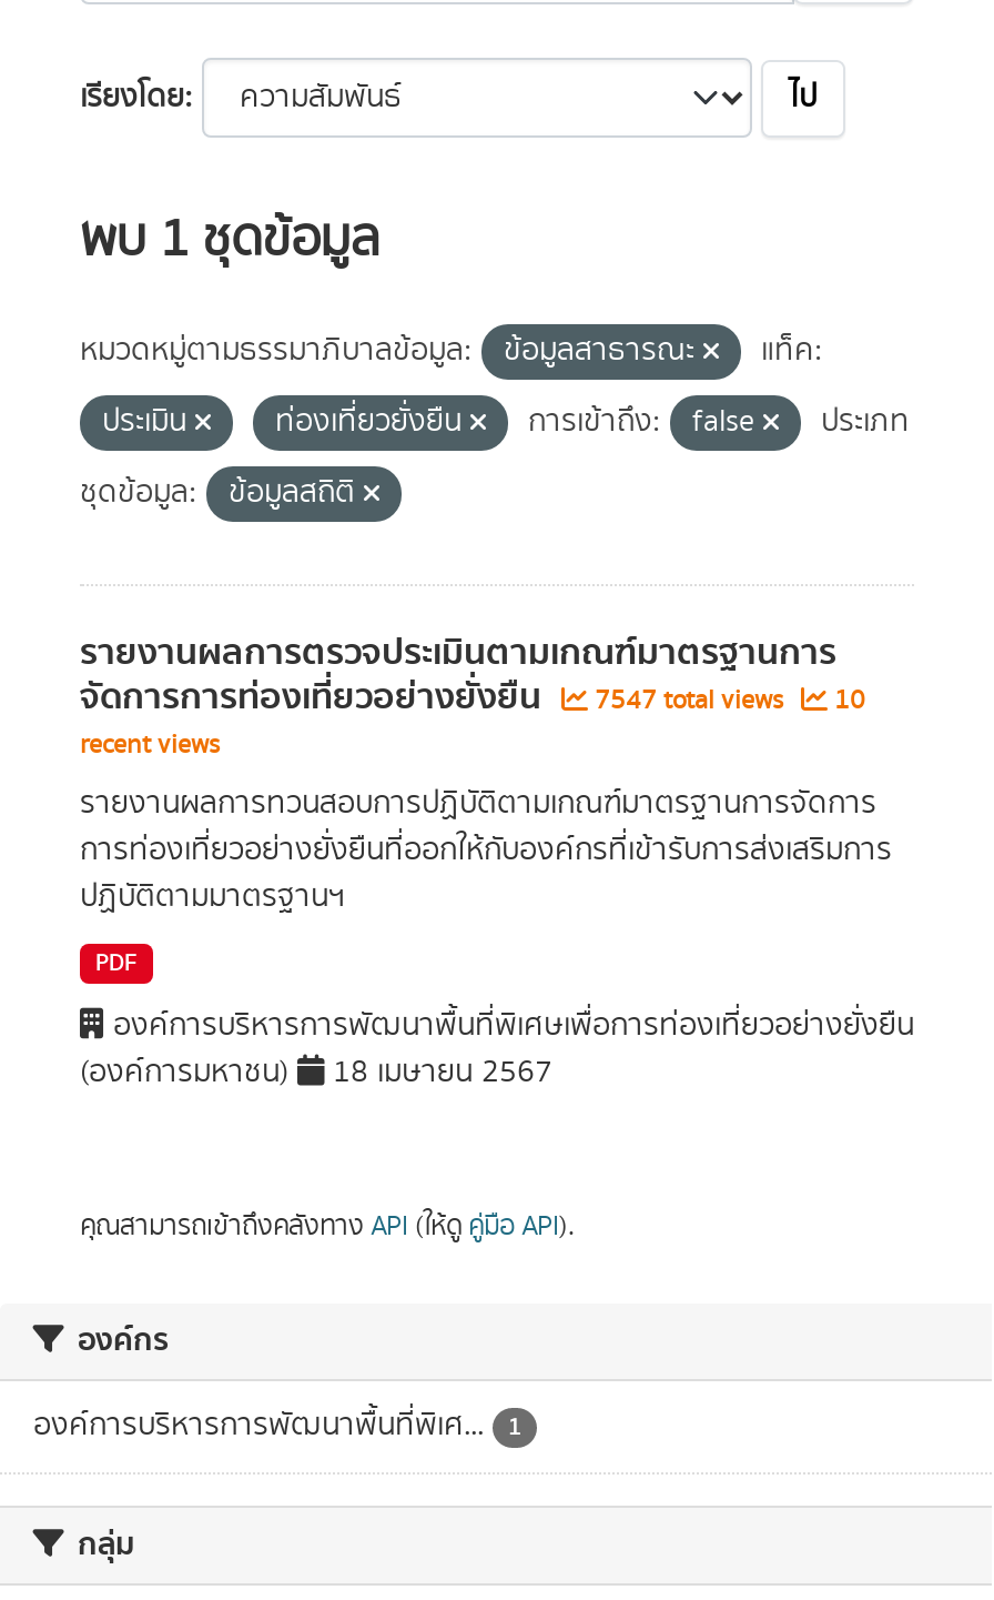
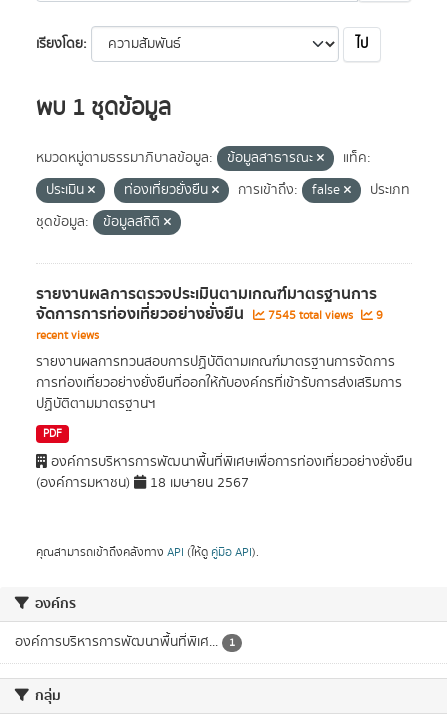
[588,681,790,719] 7547 total views -> [265,307,356,324] 7545 total views
[828,681,865,719] 10 -> [373,307,383,324] 9

